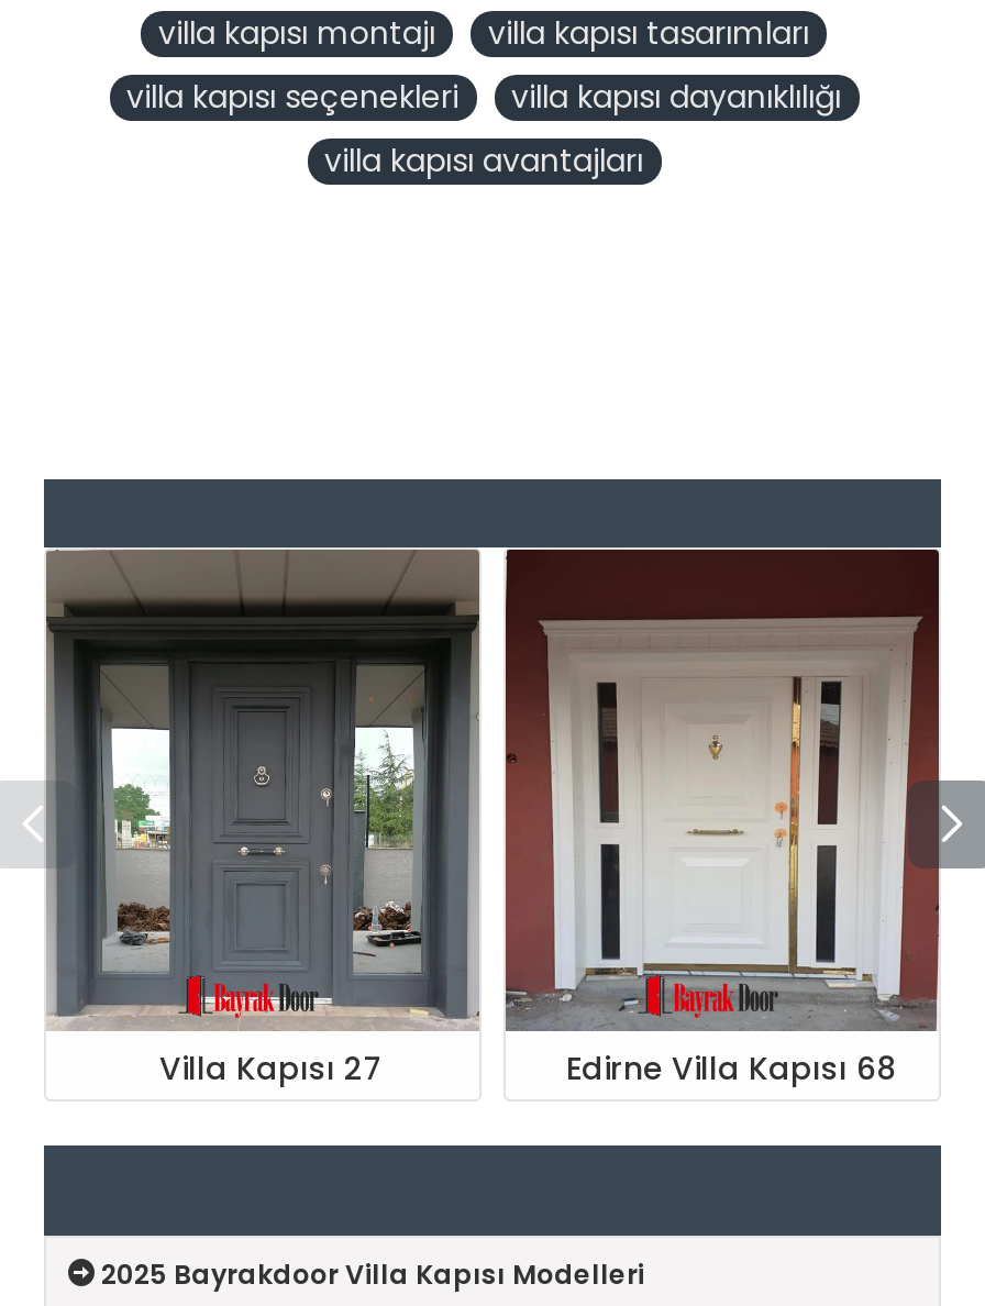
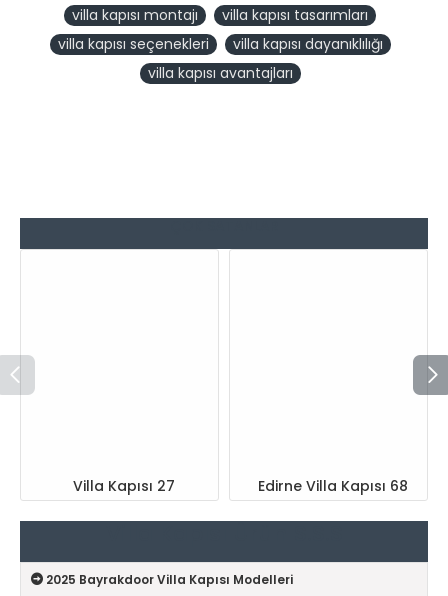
[44,547,482,1033] [image] -> none
[503,550,941,1033] [image] -> none

